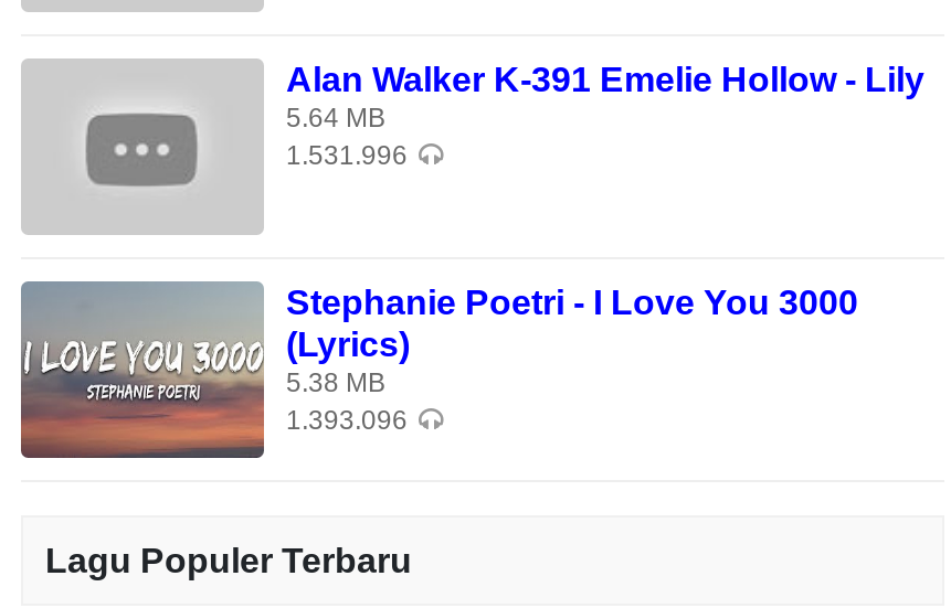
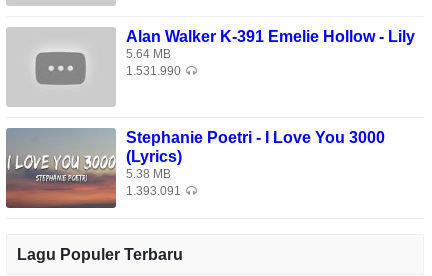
[286,141,408,172] 1.531.996 -> [126,64,181,78] 1.531.990
[286,406,408,437] 1.393.096 -> [126,184,181,198] 1.393.091

